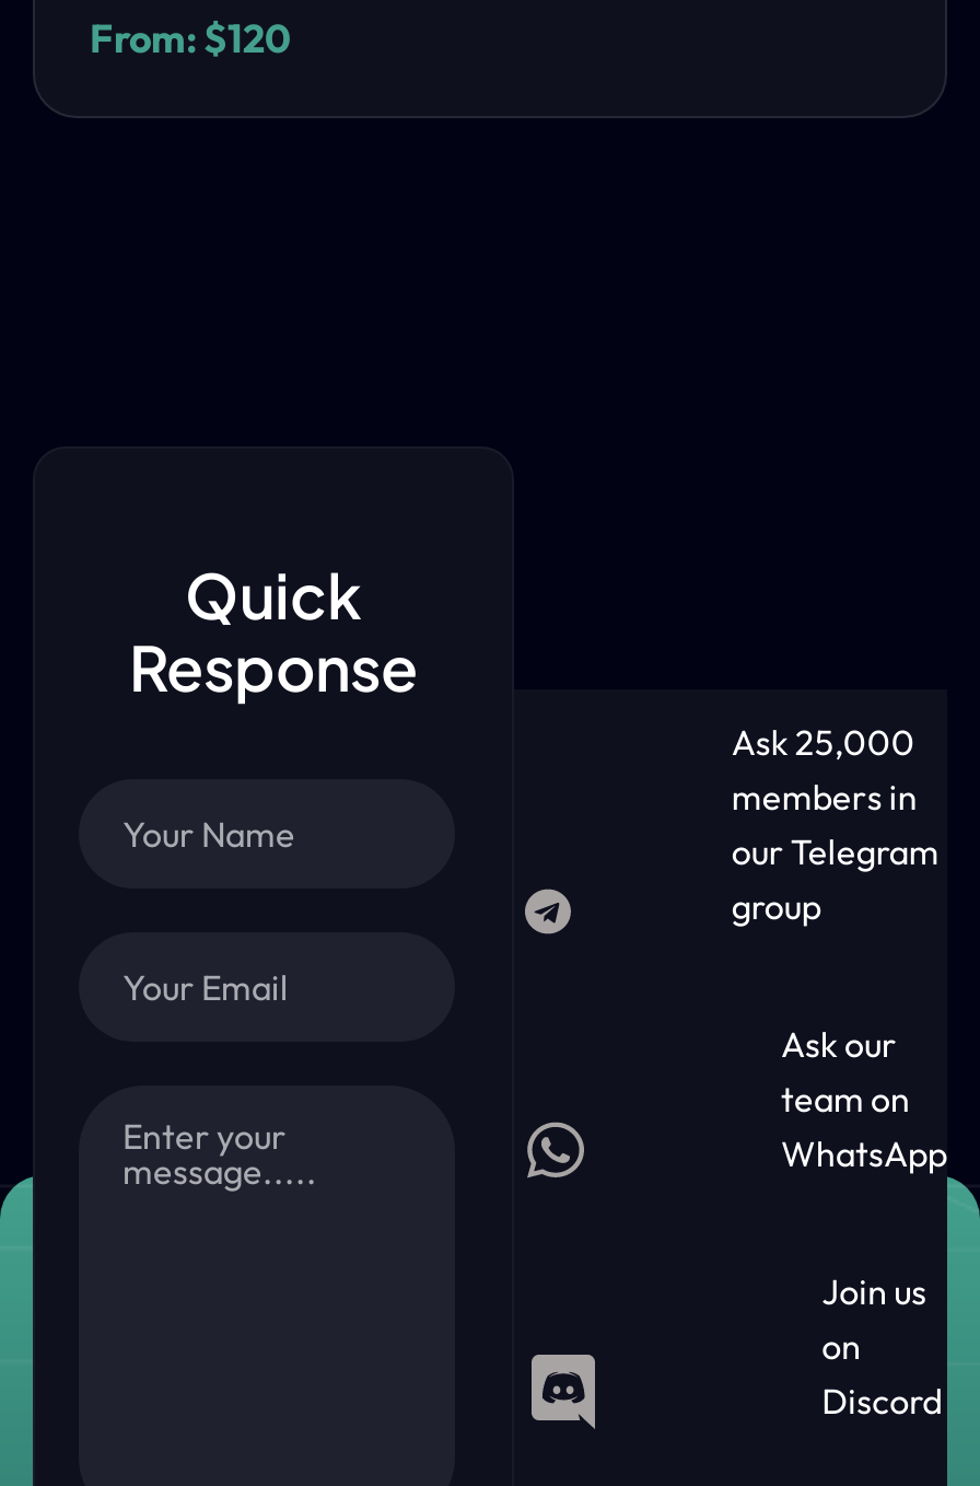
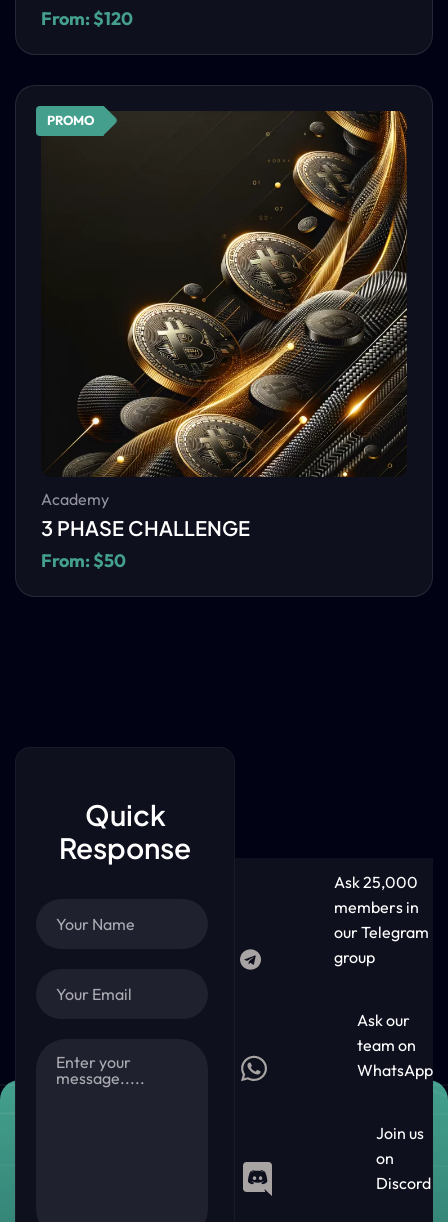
none -> [38,110,408,478] [image] | PROMO
none -> [41,489,250,572] Academy | 3 PHASE CHALLENGE | From: $50

